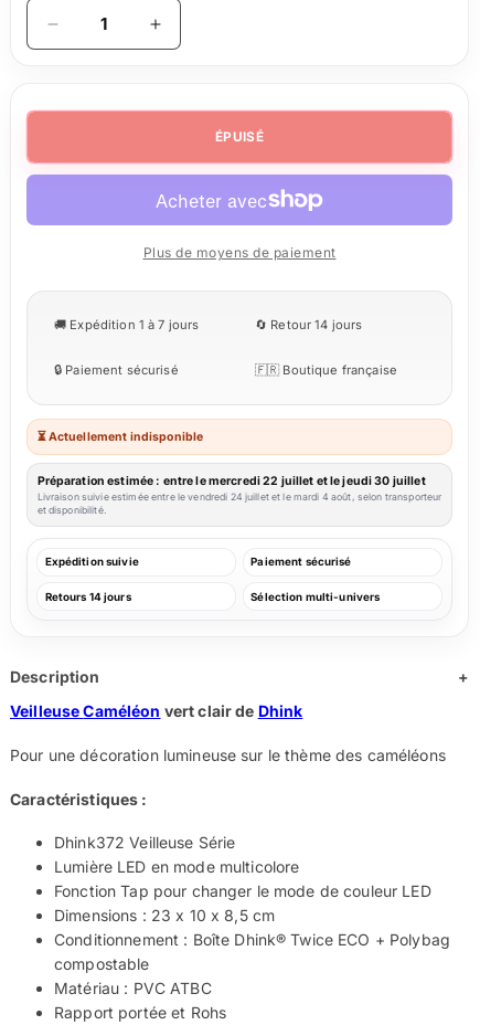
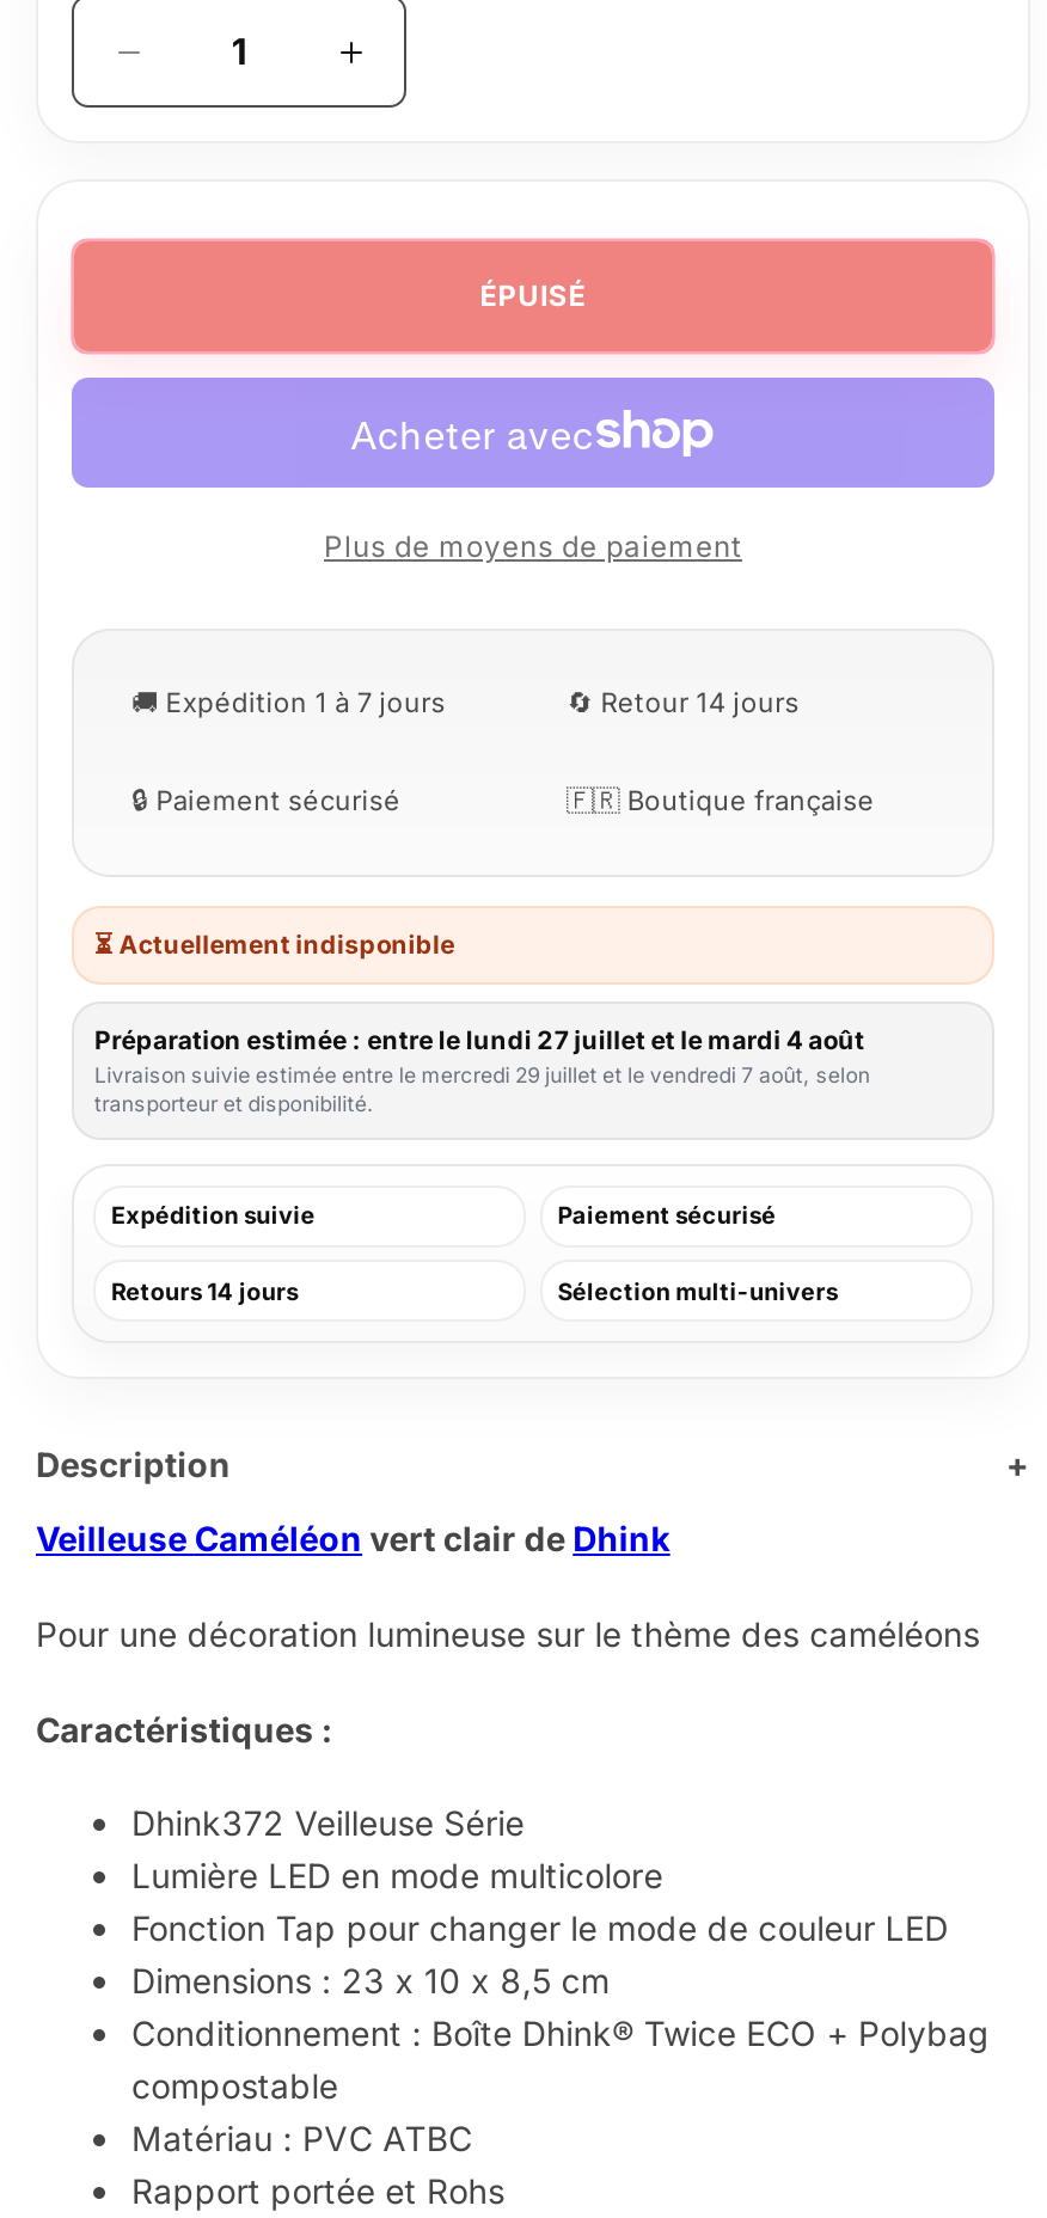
[37,474,442,516] Préparation estimée : entre le mercredi 22 juillet et le jeudi 30 juillet | Livraison suivie estimée entre le vendredi 24 juillet et le mardi 4 août, selon transporteur | et disponibilité. -> [94,1025,870,1117] Préparation estimée : entre le lundi 27 juillet et le mardi 4 août | Livraison suivie estimée entre le mercredi 29 juillet et le vendredi 7 août, selon | transporteur et disponibilité.

